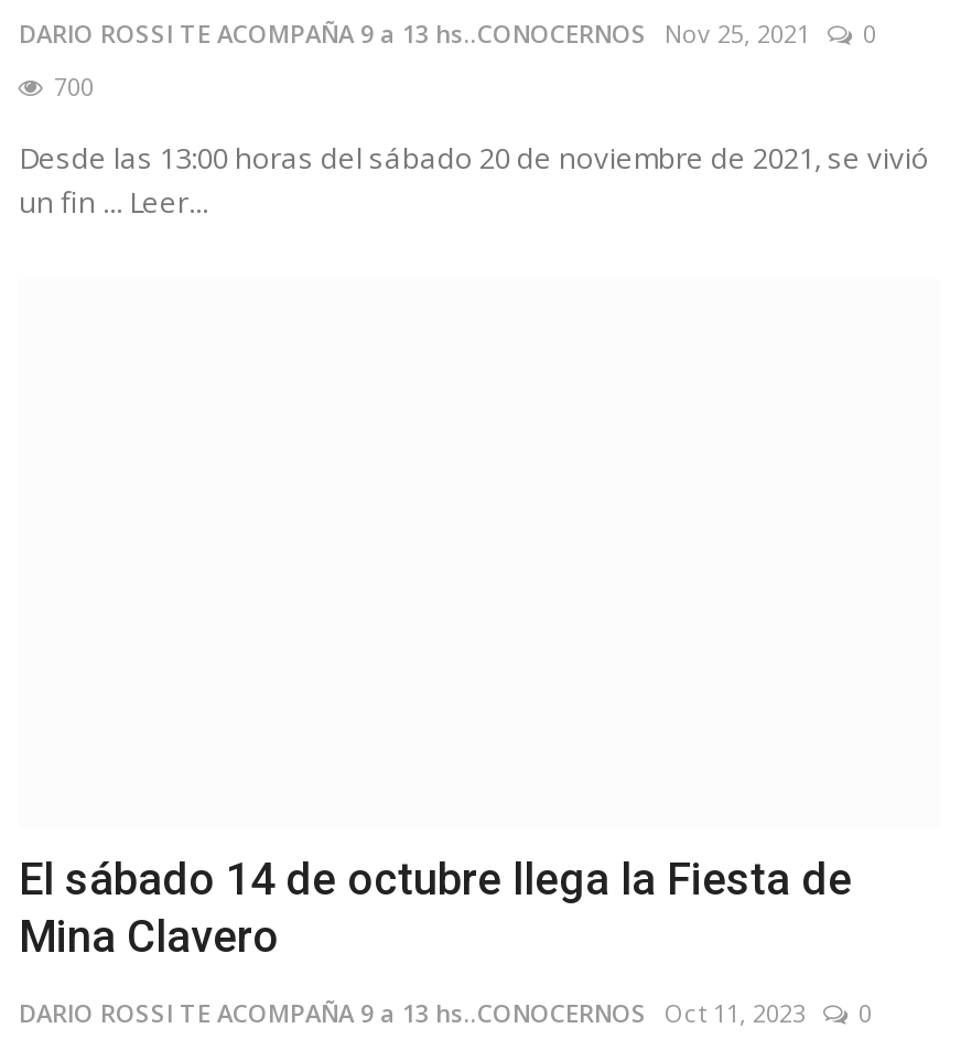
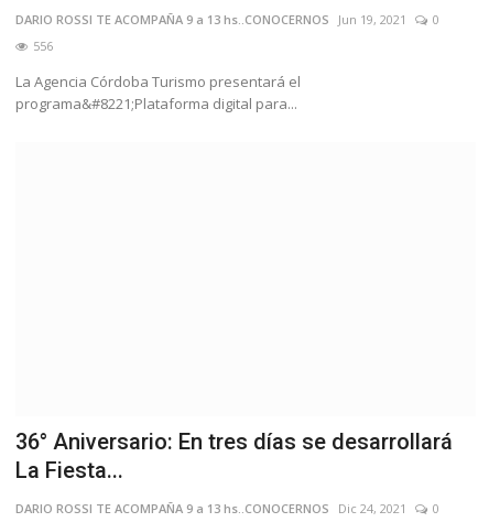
[19,17,810,50] DARIO ROSSI TE ACOMPAÑA 9 a 13 hs..CONOCERNOS Nov 25, 2021 -> [15,11,406,28] DARIO ROSSI TE ACOMPAÑA 9 a 13 hs..CONOCERNOS Jun 19, 2021
[54,69,94,103] 700 -> [33,37,53,54] 556
[19,138,929,222] Desde las 13:00 horas del sábado 20 de noviembre de 2021, se vivió | un fin ... Leer... -> [15,72,301,113] La Agencia Córdoba Turismo presentará el | programa&#8221;Plataforma digital para...
[19,852,852,962] El sábado 14 de octubre llega la Fiesta de | Mina Clavero -> [15,428,453,483] 36° Aniversario: En tres días se desarrollará | La Fiesta...
[19,995,806,1028] DARIO ROSSI TE ACOMPAÑA 9 a 13 hs..CONOCERNOS Oct 11, 2023 -> [15,500,406,516] DARIO ROSSI TE ACOMPAÑA 9 a 13 hs..CONOCERNOS Dic 24, 2021

